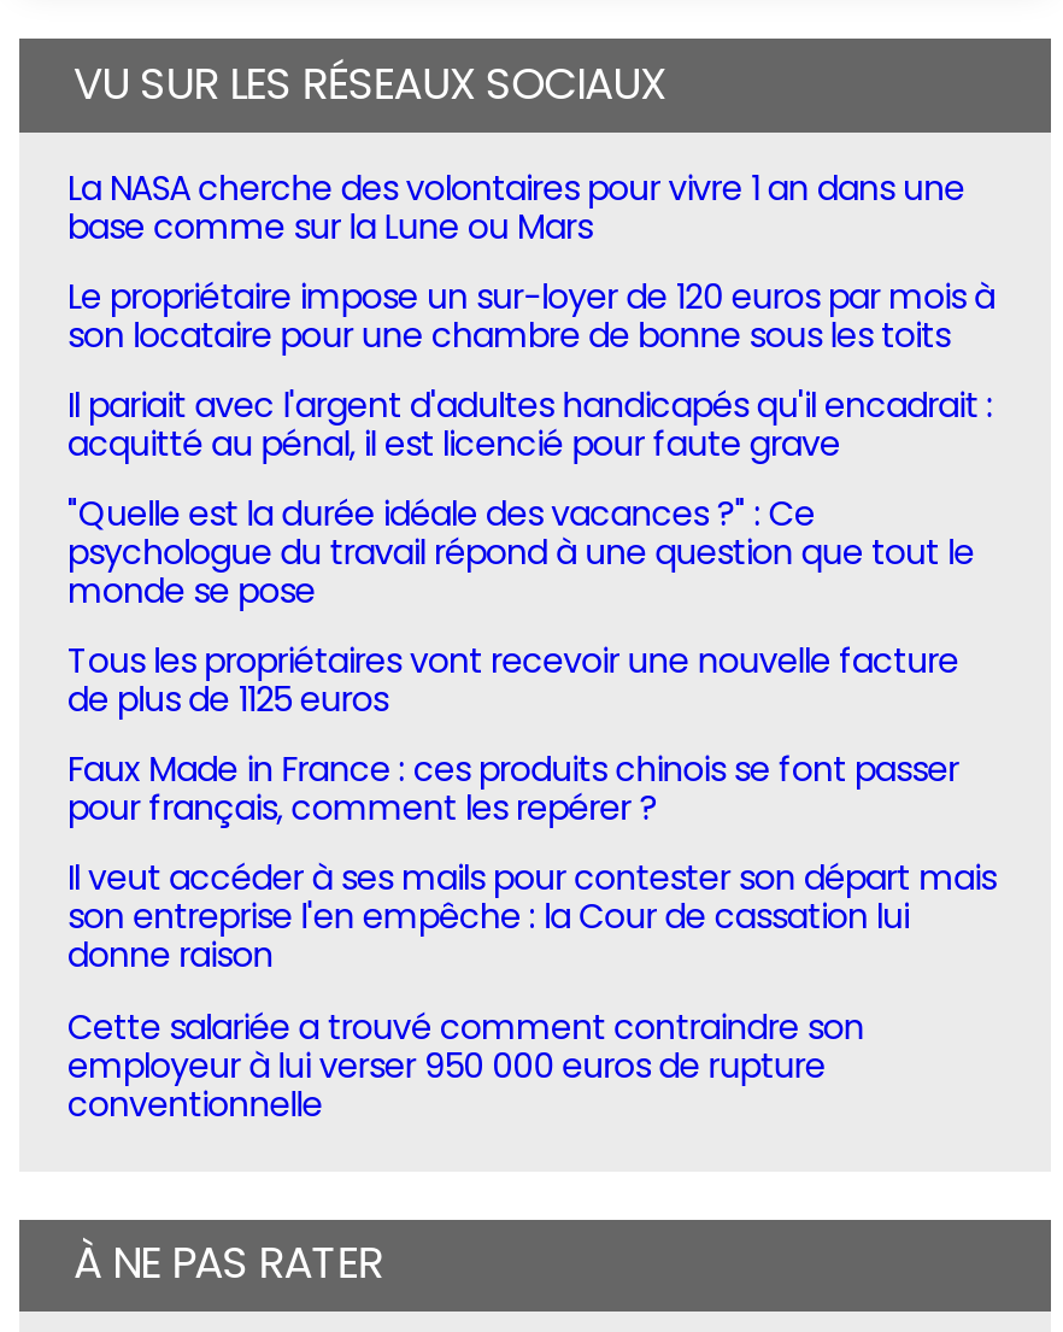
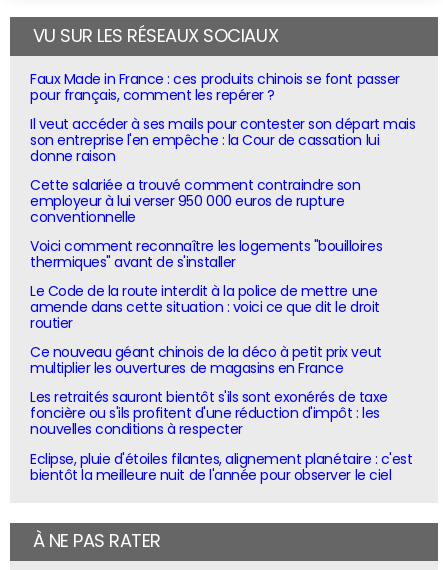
[67,170,995,717] La NASA cherche des volontaires pour vivre 1 an dans une | base comme sur la Lune ou Mars | Le propriétaire impose un sur-loyer de 120 euros par mois à | son locataire pour une chambre de bonne sous les toits | Il pariait avec l'argent d'adultes handicapés qu'il encadrait : | acquitté au pénal, il est licencié pour faute grave | "Quelle est la durée idéale des vacances ?" : Ce | psychologue du travail répond à une question que tout le | monde se pose | Tous les propriétaires vont recevoir une nouvelle facture | de plus de 1125 euros -> none
moved [67,753,996,1120] -> [30,72,415,224]: Faux Made in France : ces produits chinois se font passer | pour français, comment les repérer ? | Il veut accéder à ses mails pour contester son départ mais | son entreprise l'en empêche : la Cour de cassation lui | donne raison | Cette salariée a trouvé comment contraindre son | employeur à lui verser 950 000 euros de rupture | conventionnelle
none -> [30,239,412,482] Voici comment reconnaître les logements "bouilloires | thermiques" avant de s'installer | Le Code de la route interdit à la police de mettre une | amende dans cette situation : voici ce que dit le droit | routier | Ce nouveau géant chinois de la déco à petit prix veut | multiplier les ouvertures de magasins en France | Les retraités sauront bientôt s'ils sont exonérés de taxe | foncière ou s'ils profitent d'une réduction d'impôt : les | nouvelles conditions à respecter | Eclipse, pluie d'étoiles filantes, alignement planétaire : c'est | bientôt la meilleure nuit de l'année pour observer le ciel

